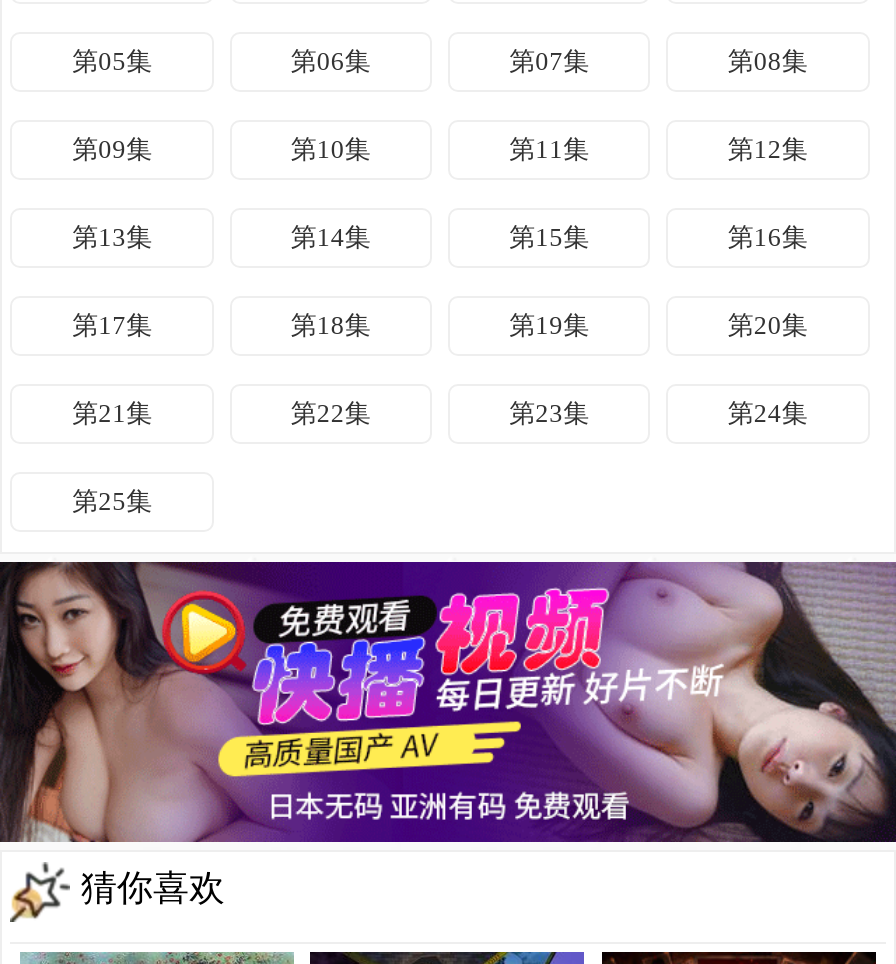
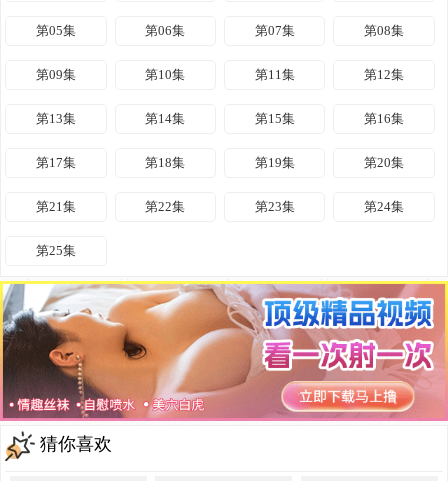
[6,560,890,844] [image] -> [3,280,445,421] [image]

